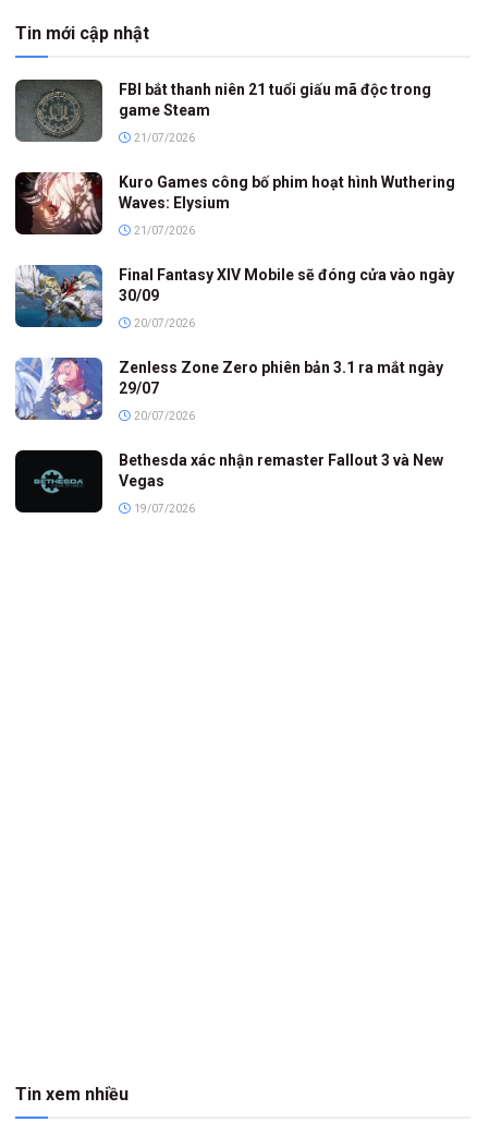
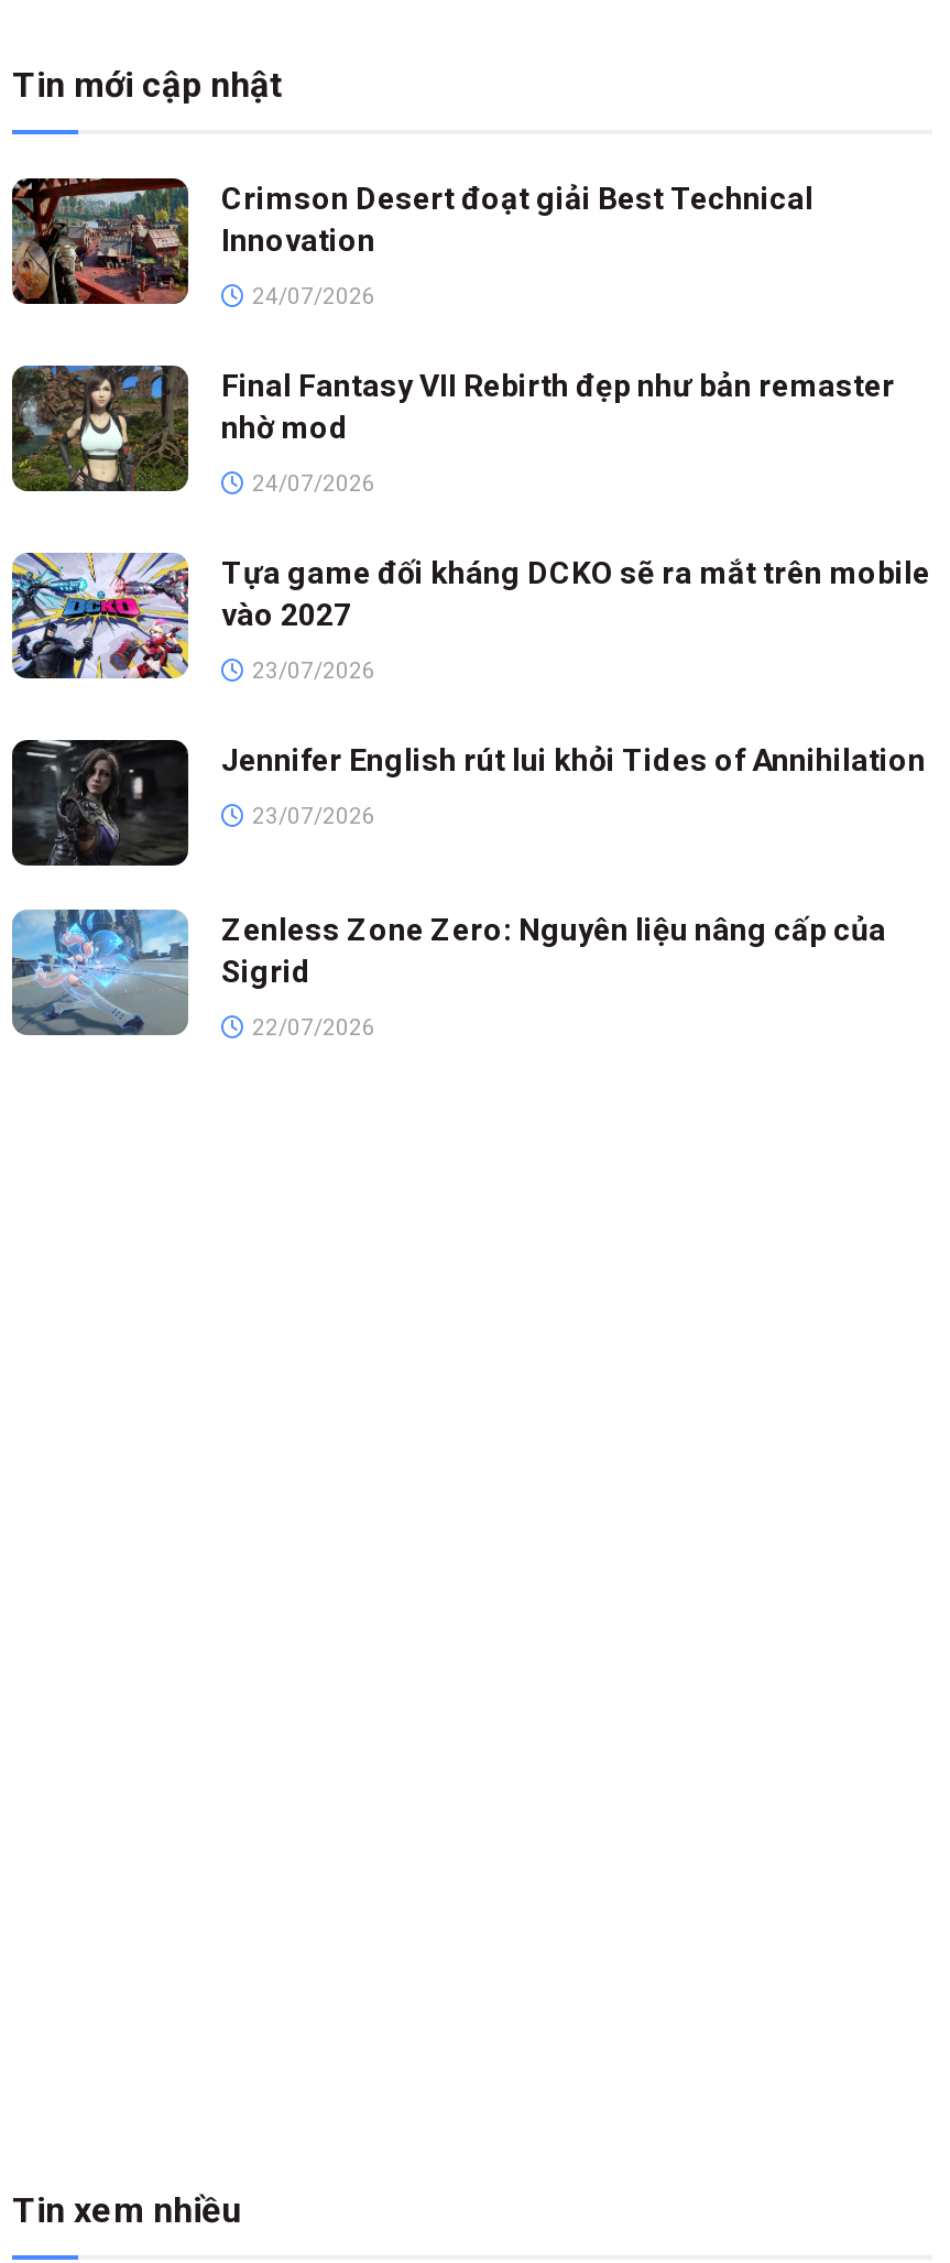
[16,80,431,143] [image] | FBI bắt thanh niên 21 tuổi giấu mã độc trong | game Steam -> [12,176,813,306] [image] | Crimson Desert đoạt giải Best Technical | Innovation
[132,132,195,144] 21/07/2026 -> [248,284,375,308] 24/07/2026
[16,171,455,234] [image] | Kuro Games công bố phim hoạt hình Wuthering | Waves: Elysium -> [12,363,895,491] [image] | Final Fantasy VII Rebirth đẹp như bản remaster | nhờ mod
[132,225,195,237] 21/07/2026 -> [248,471,375,496] 24/07/2026
[15,264,454,328] [image] | Final Fantasy XIV Mobile sẽ đóng cửa vào ngày | 30/09 -> [10,551,930,681] [image] | Tựa game đối kháng DCKO sẽ ra mắt trên mobile | vào 2027
[132,317,195,329] 20/07/2026 -> [248,659,375,683] 23/07/2026
[15,357,443,421] [image] | Zenless Zone Zero phiên bản 3.1 ra mắt ngày | 29/07 -> [10,738,926,868] [image] | Jennifer English rút lui khỏi Tides of Annihilation
[132,410,195,422] 20/07/2026 -> [248,804,375,828] 23/07/2026
[14,449,443,514] [image] | Bethesda xác nhận remaster Fallout 3 và New | Vegas -> [10,907,886,1037] [image] | Zenless Zone Zero: Nguyên liệu nâng cấp của | Sigrid
[132,503,195,515] 19/07/2026 -> [248,1016,375,1040] 22/07/2026

